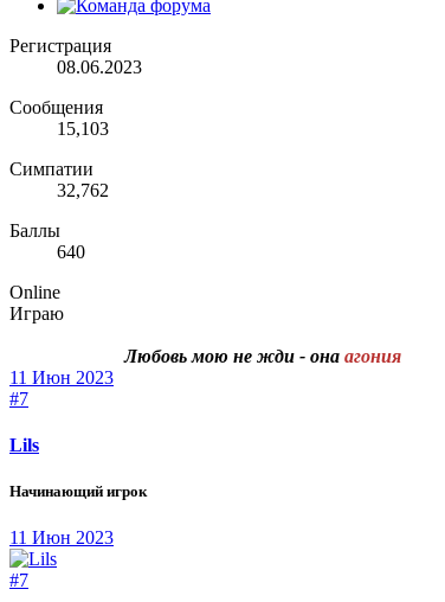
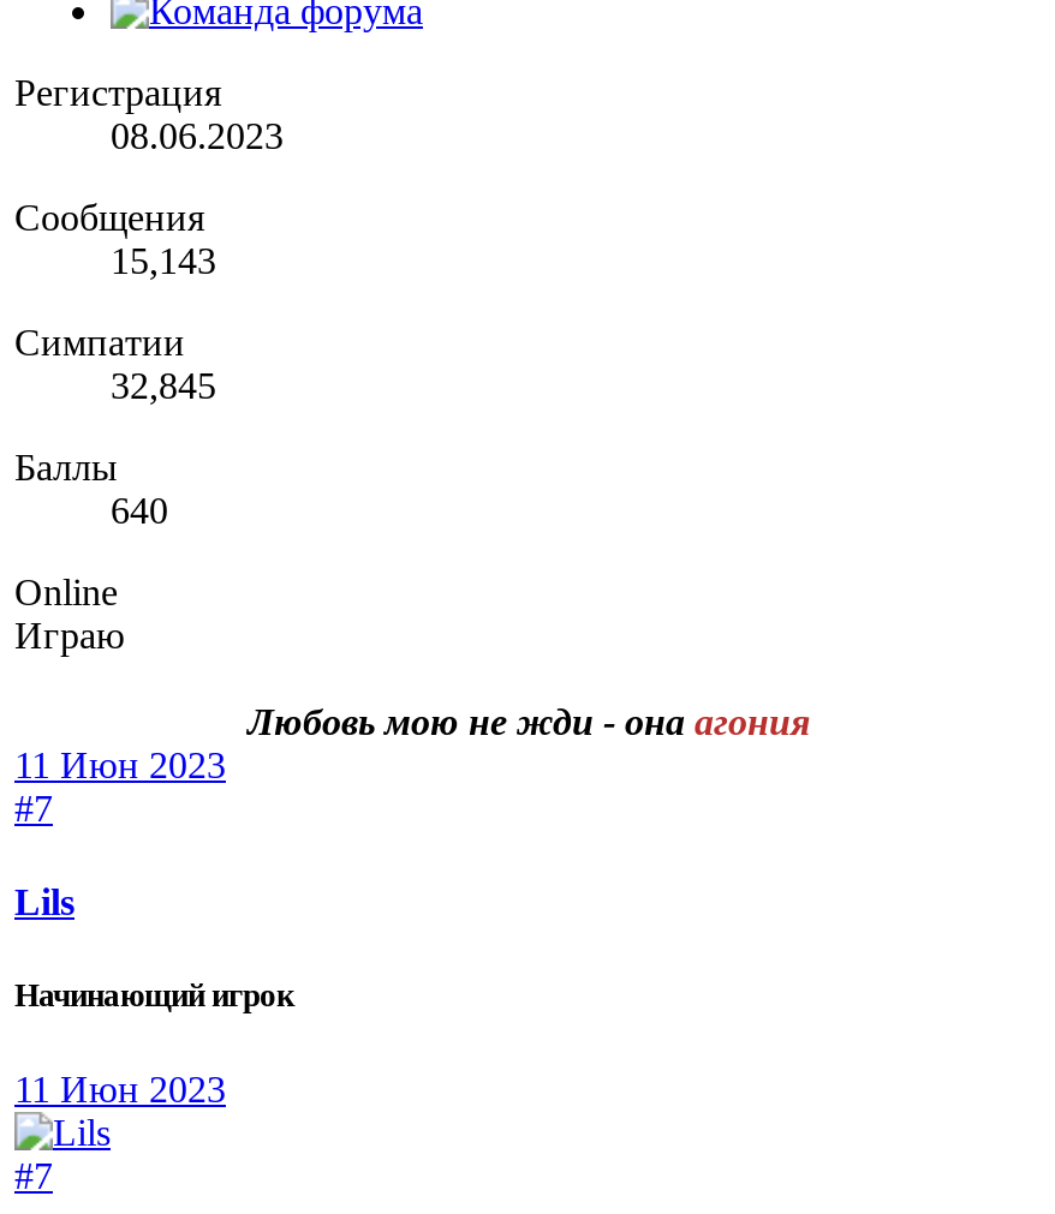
[57,118,109,138] 15,103 -> [111,239,216,280] 15,143
[57,180,109,200] 32,762 -> [111,364,216,405] 32,845

